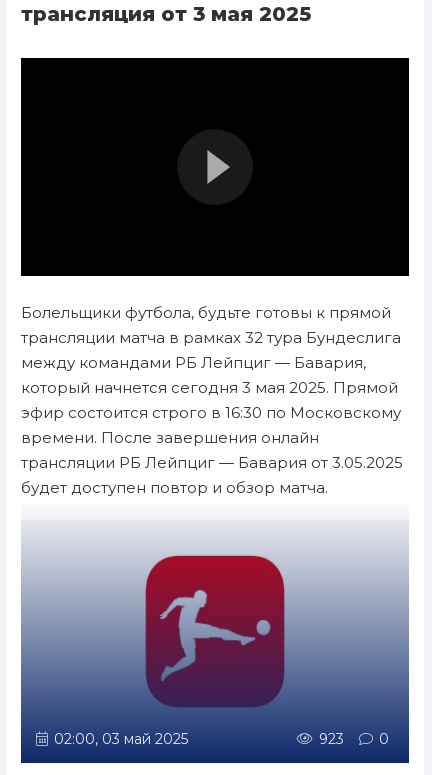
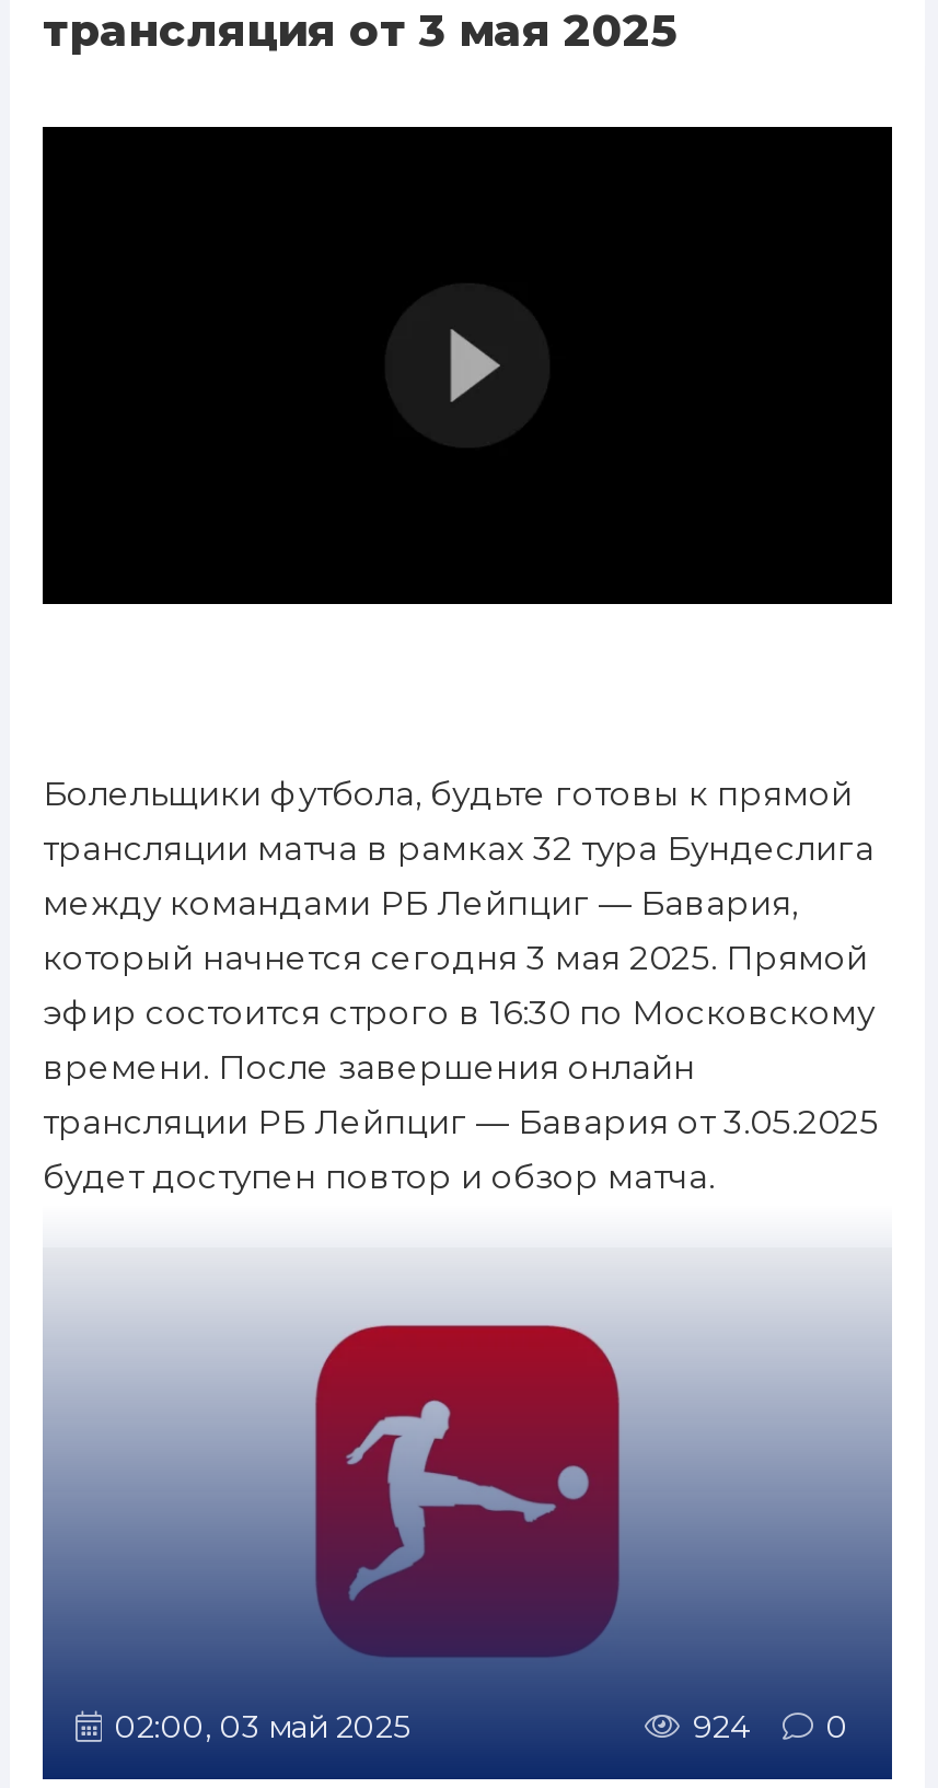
[319,730,344,748] 923 -> [693,1707,750,1746] 924

